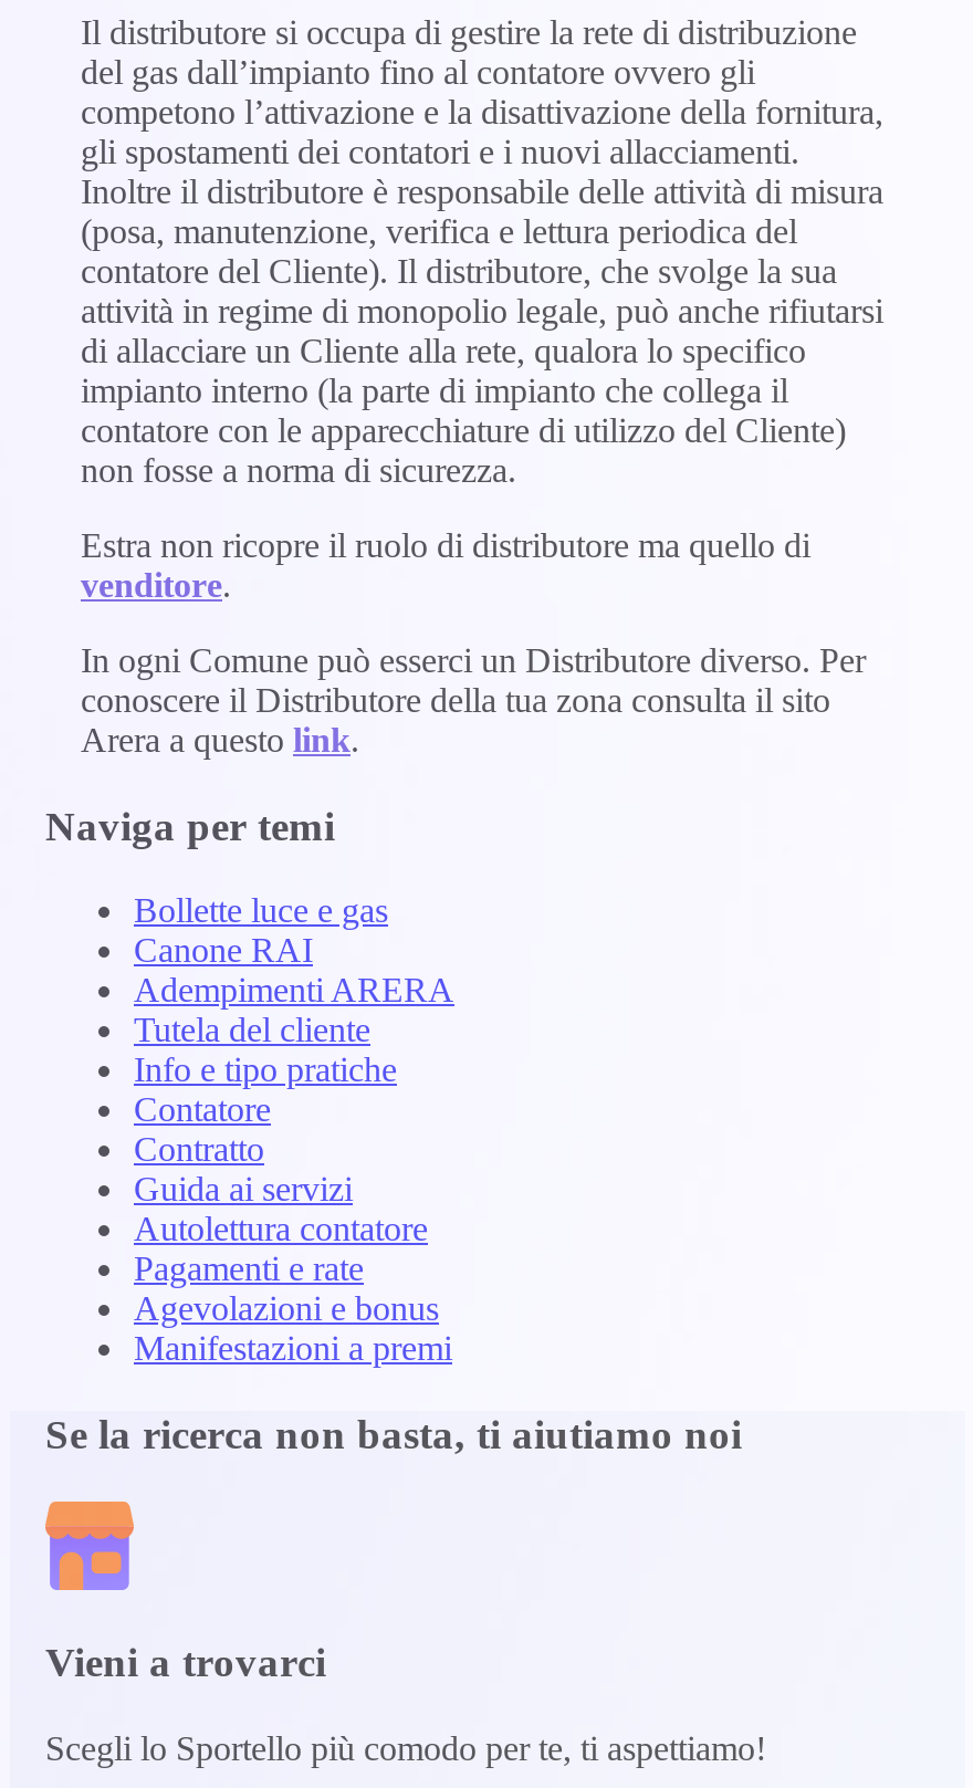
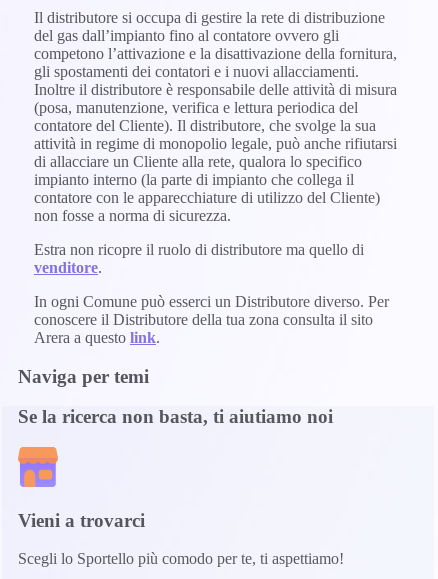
[134,892,454,1367] Bollette luce e gas | Canone RAI | Adempimenti ARERA | Tutela del cliente | Info e tipo pratiche | Contatore | Contratto | Guida ai servizi | Autolettura contatore | Pagamenti e rate | Agevolazioni e bonus | Manifestazioni a premi -> none

